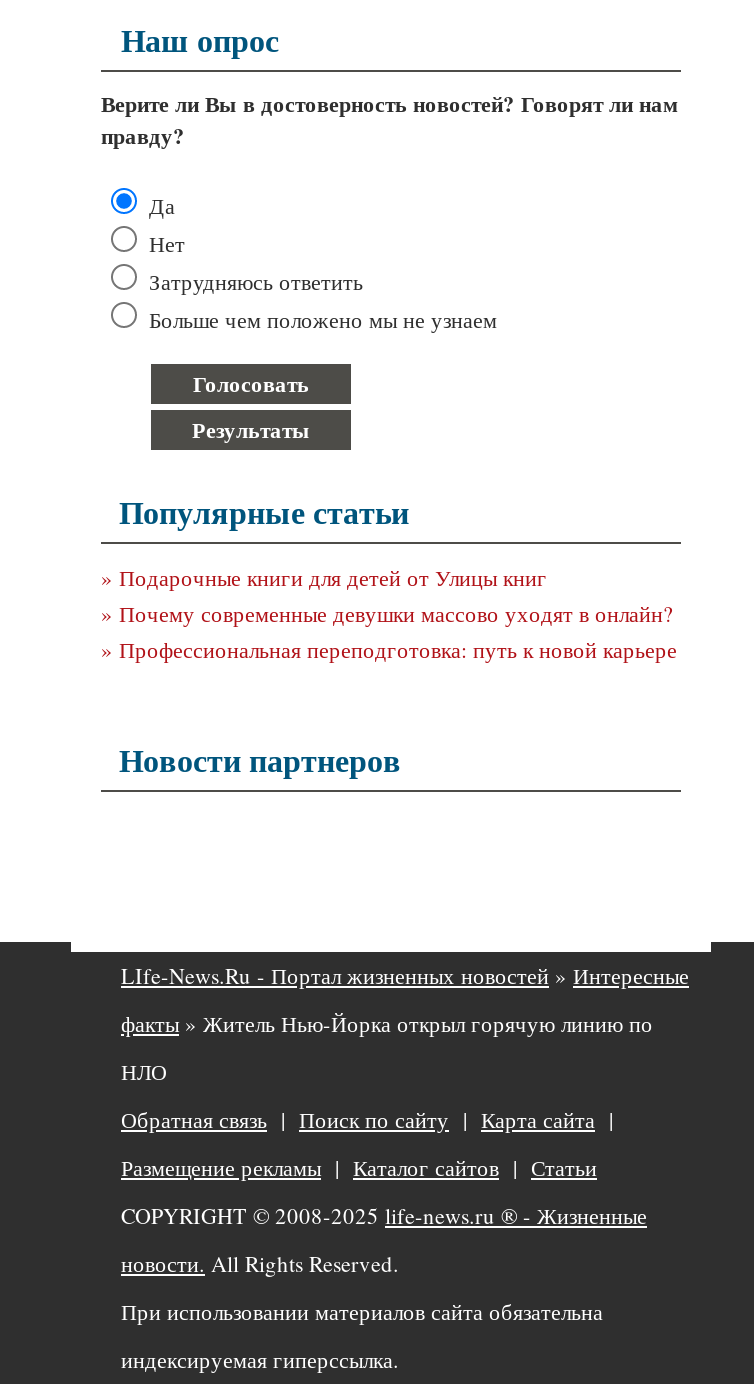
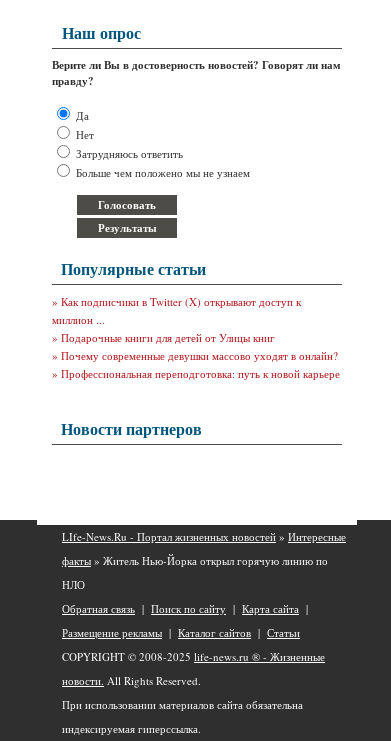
none -> [52,294,301,327] » Как подписчики в Twitter (X) открывают доступ к | миллион ...

